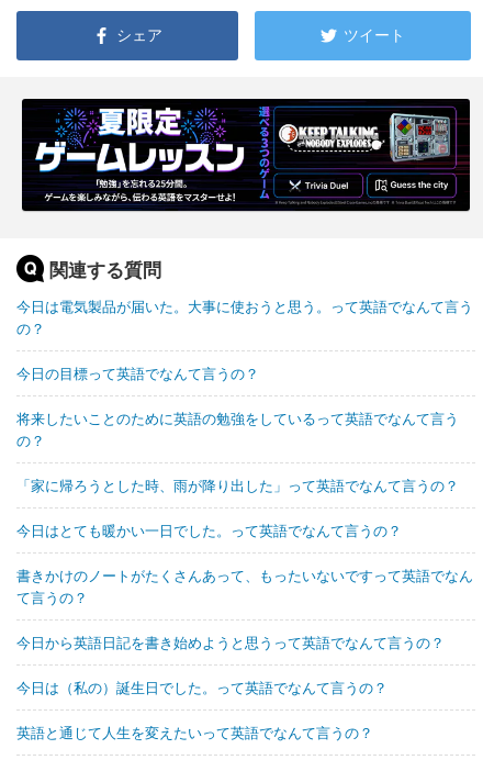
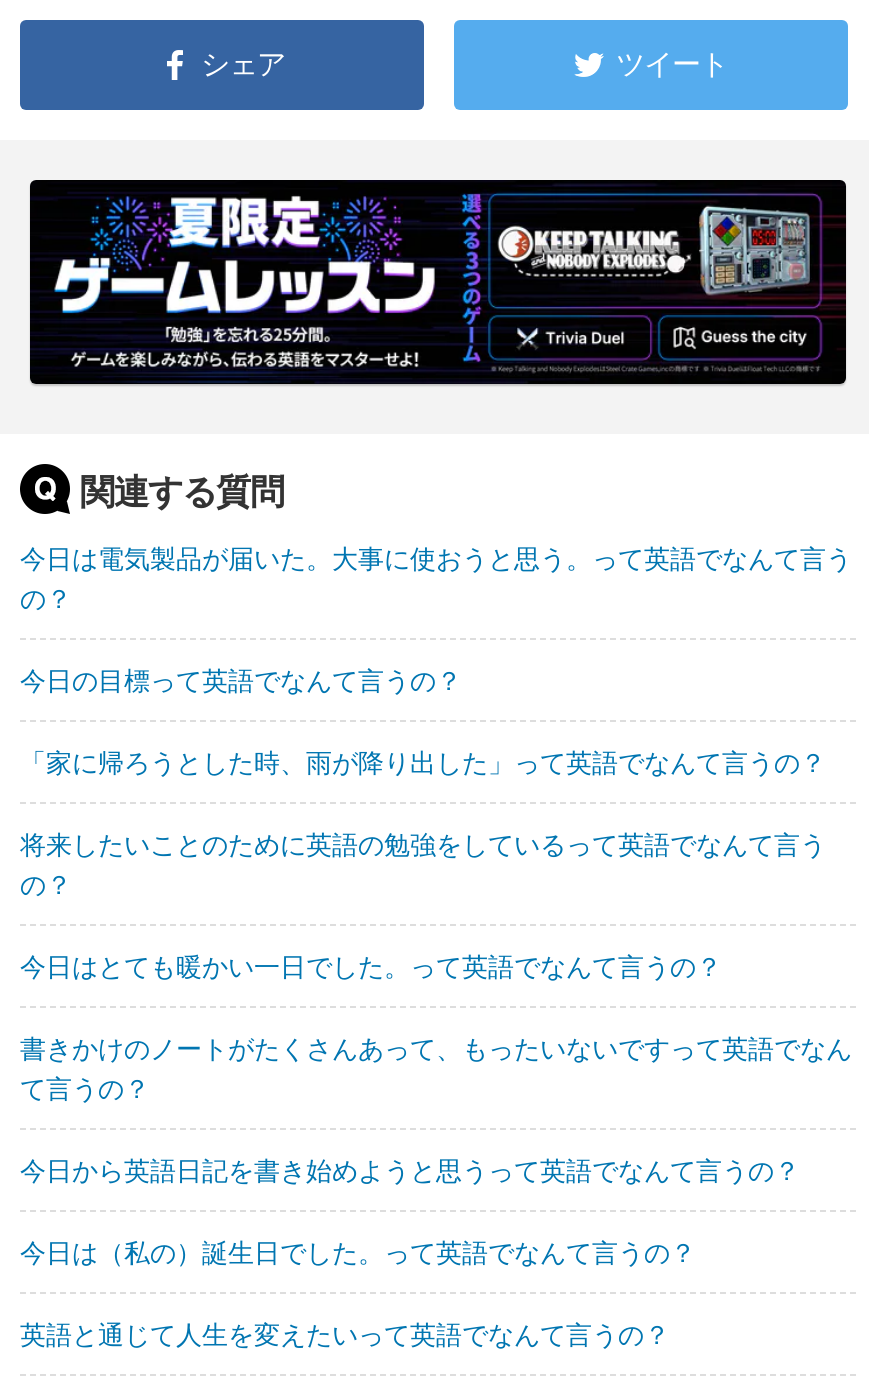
moved [16,409,459,450] -> [20,826,826,902]: 将来したいことのために英語の勉強をしているって英語でなんて言う | の？
moved [16,476,459,495] -> [20,744,826,780]: 「家に帰ろうとした時、雨が降り出した」って英語でなんて言うの？

